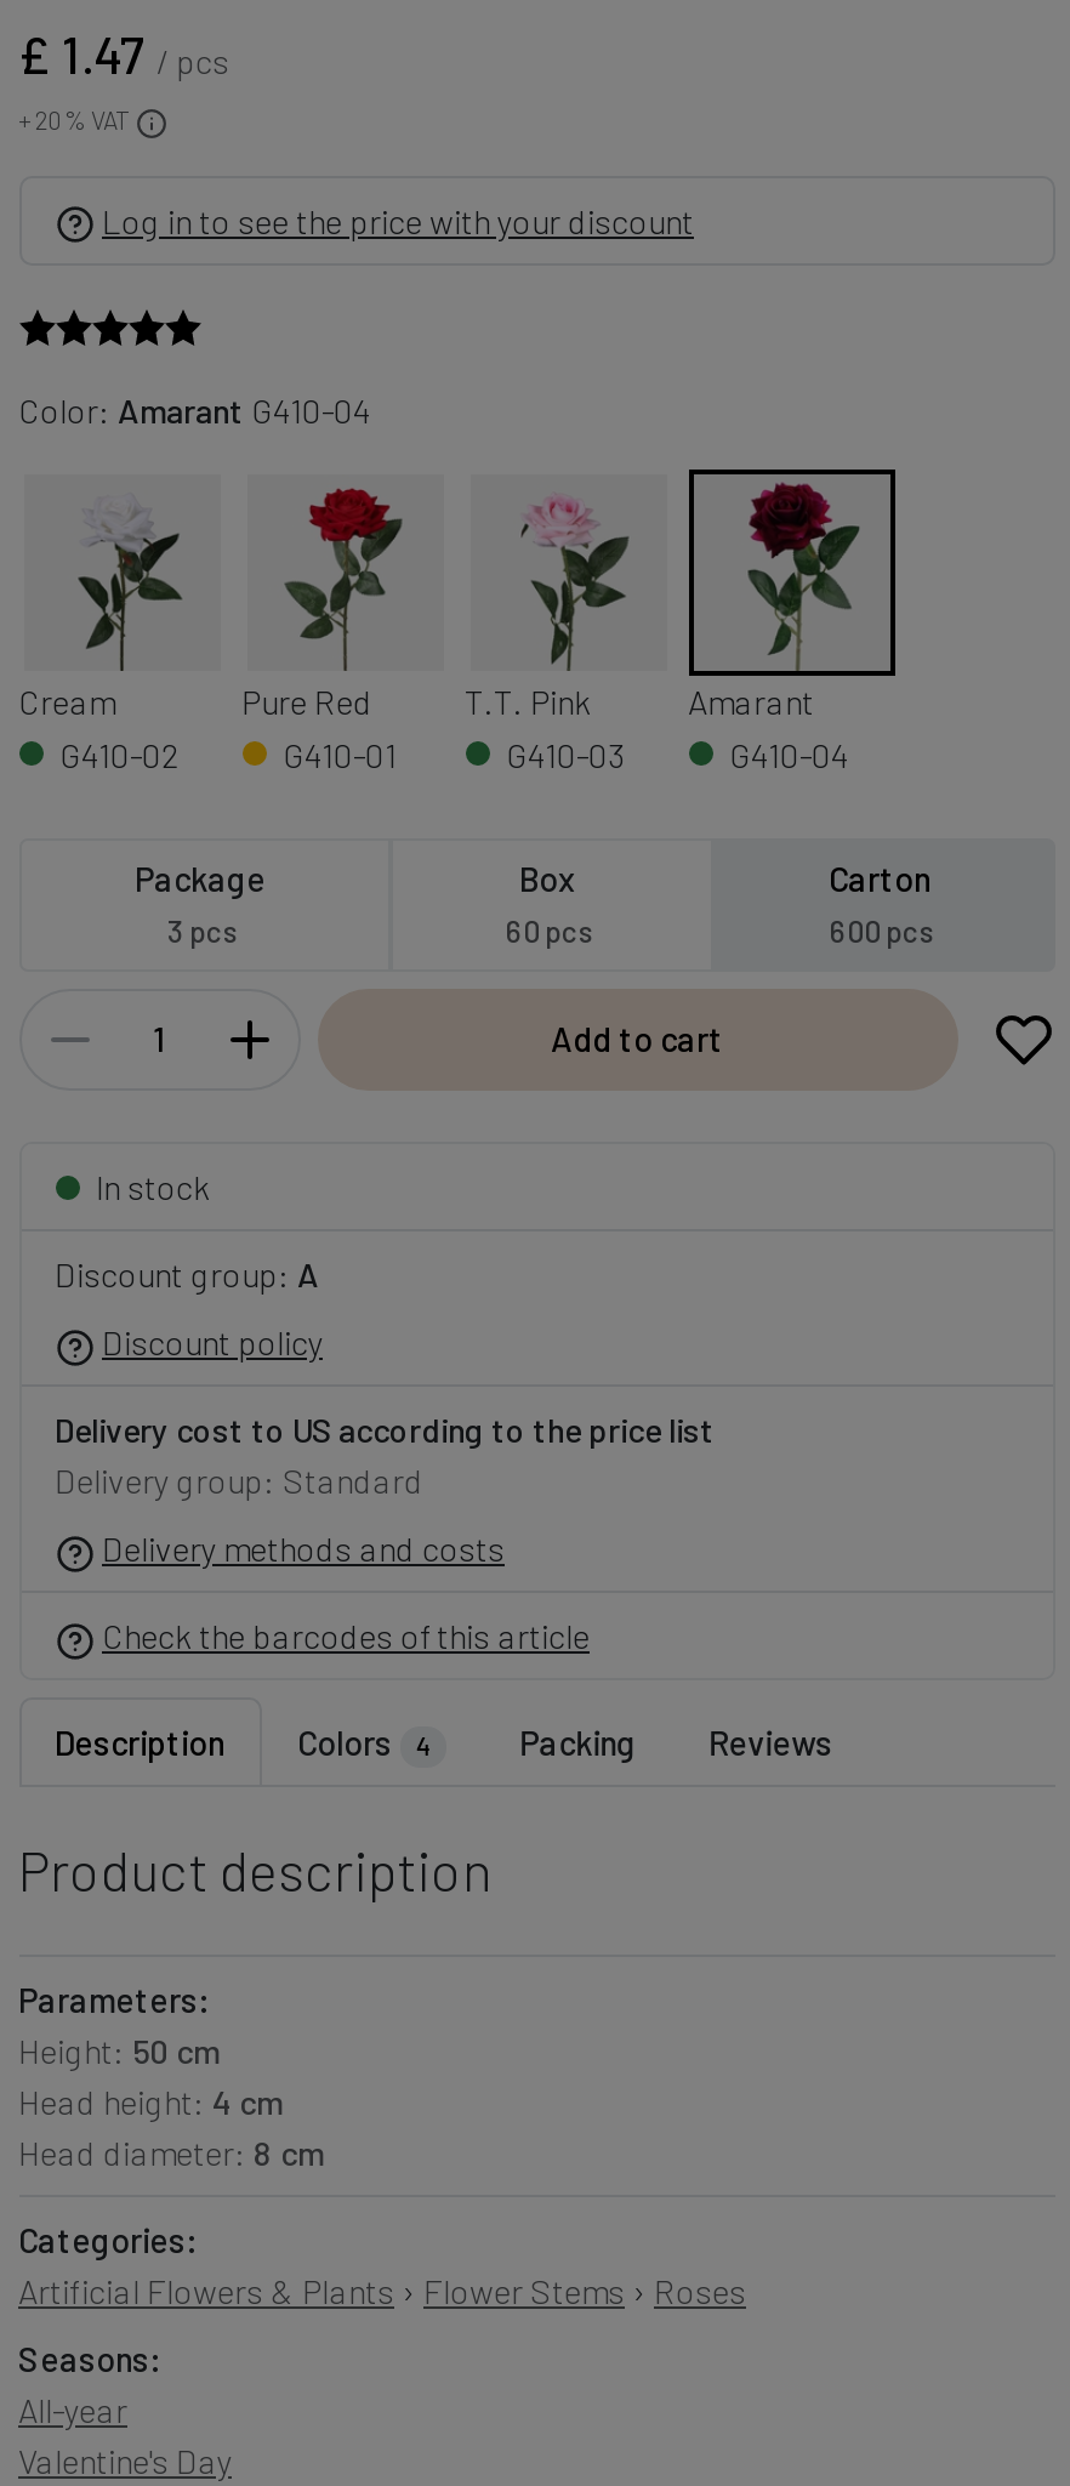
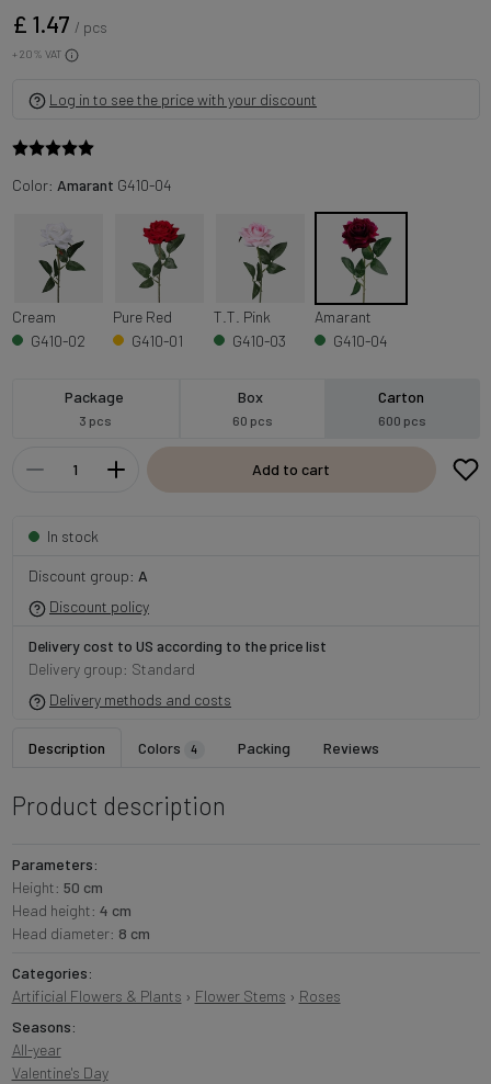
[102,1616,590,1657] Check the barcodes of this article -> none

